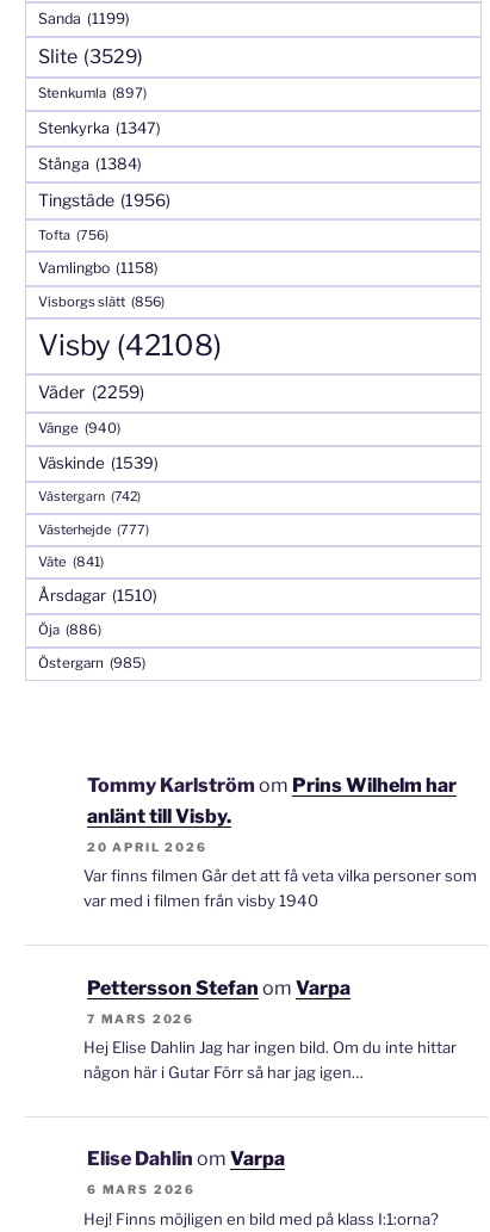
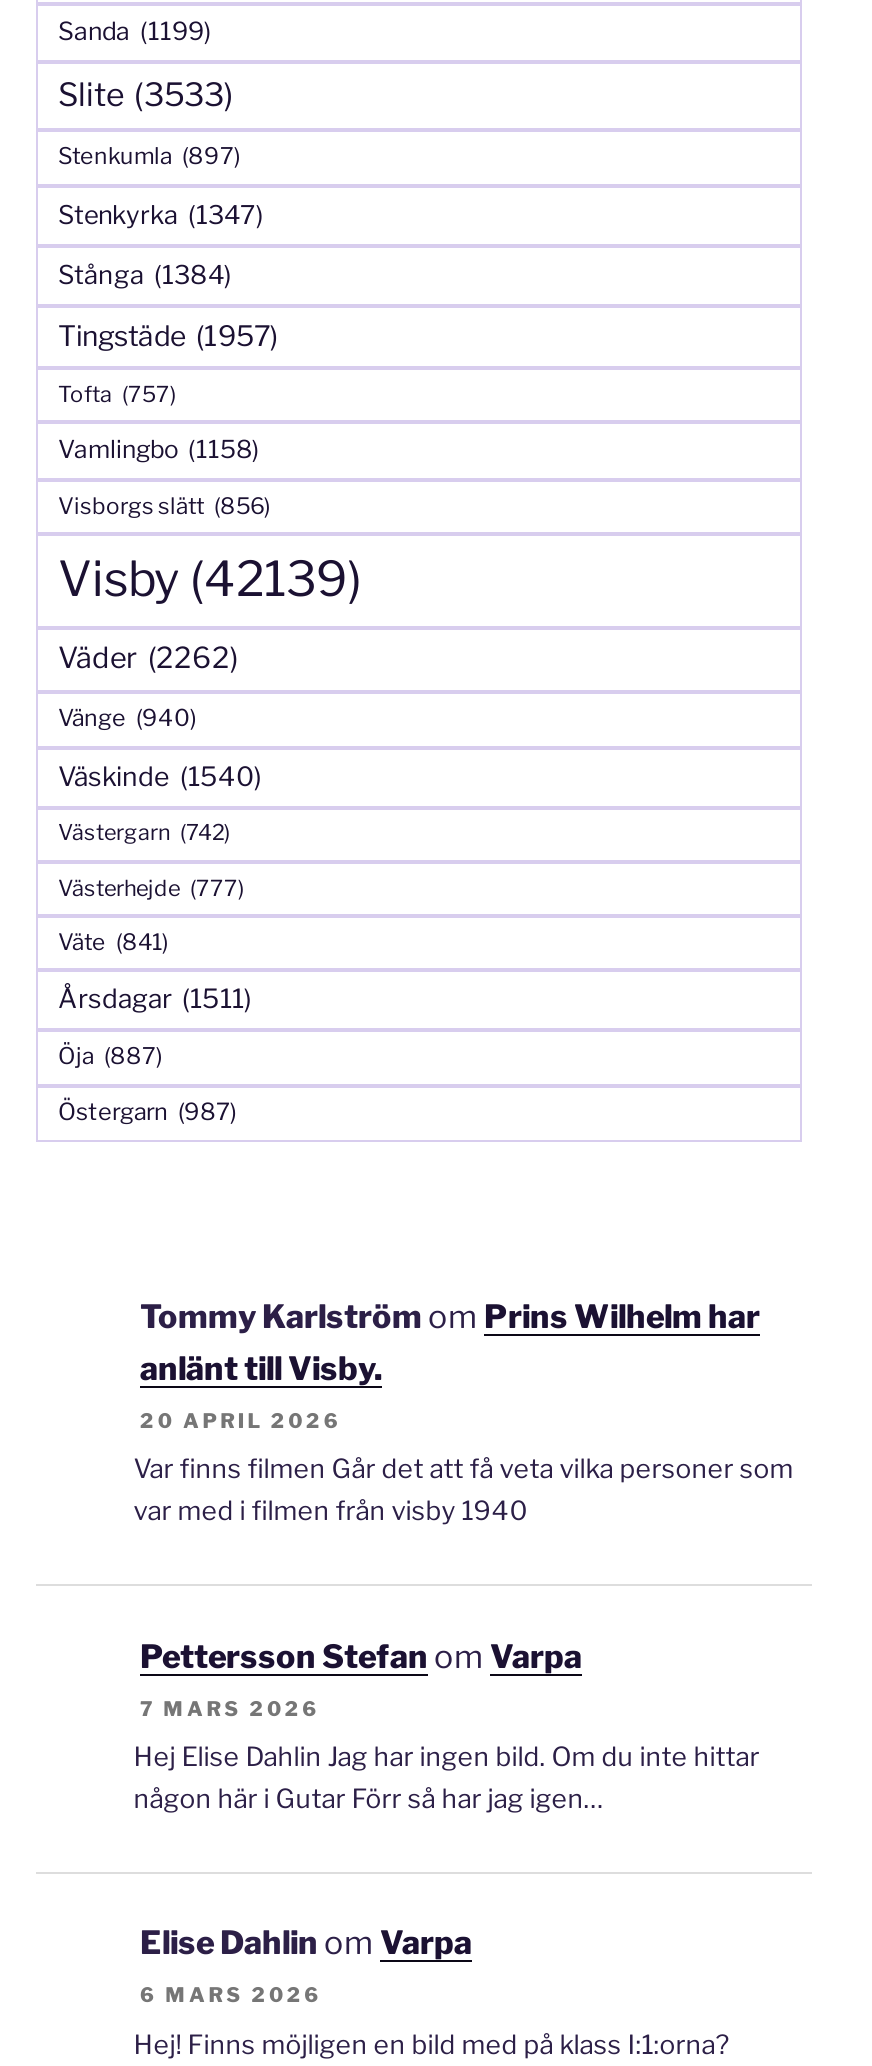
[38,45,143,68] Slite (3529) -> [58,75,234,113] Slite (3533)
[38,189,170,210] Tingstäde (1956) -> [58,317,278,351] Tingstäde (1957)
[38,226,108,243] Tofta (756) -> [58,379,176,407] Tofta (757)
[38,328,222,362] Visby (42108) -> [58,549,362,607] Visby (42139)
[38,381,144,403] Väder (2259) -> [58,639,238,675] Väder (2262)
[38,453,159,472] Väskinde (1539) -> [58,759,262,791] Väskinde (1540)
[38,585,157,604] Årsdagar (1510) -> [58,981,252,1013] Årsdagar (1511)
[38,621,101,638] Öja (886) -> [58,1041,162,1069] Öja (887)
[38,654,145,671] Östergarn (985) -> [58,1097,236,1125] Östergarn (987)

